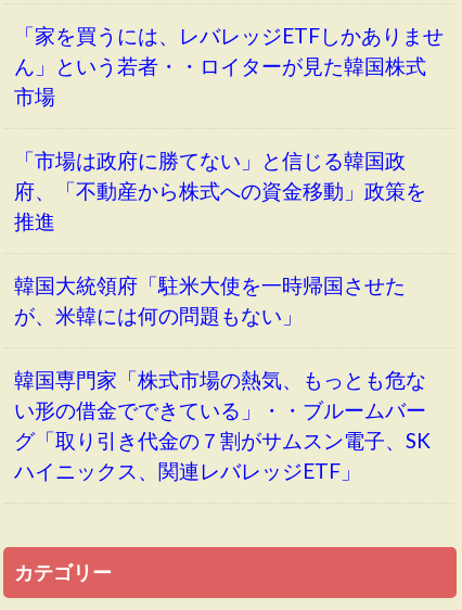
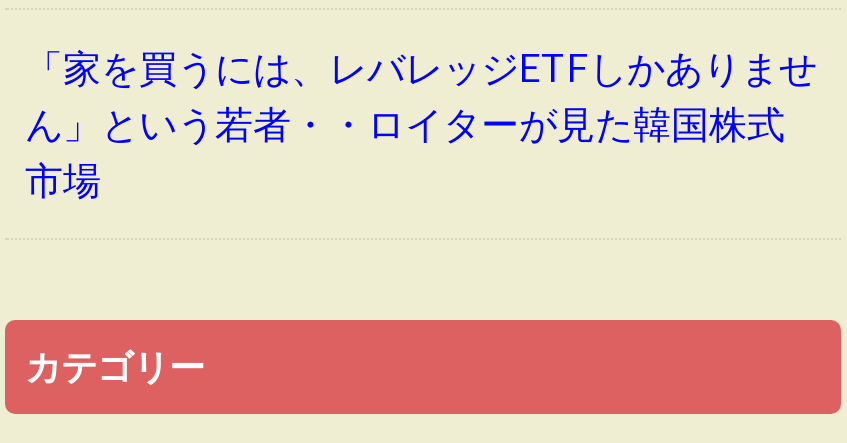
[14,148,431,483] 「市場は政府に勝てない」と信じる韓国政 | 府、「不動産から株式への資金移動」政策を | 推進 | 韓国大統領府「駐米大使を一時帰国させた | が、米韓には何の問題もない」 | 韓国専門家「株式市場の熱気、もっとも危な | い形の借金でできている」・・ブルームバー | グ「取り引き代金の７割がサムスン電子、SK | ハイニックス、関連レバレッジETF」 -> none

